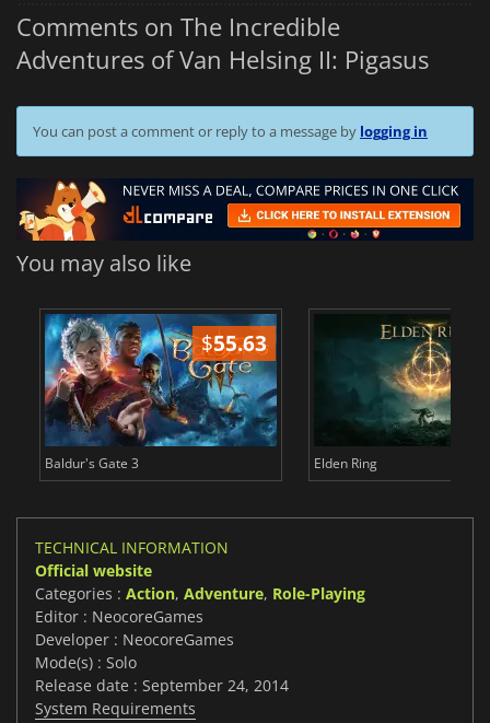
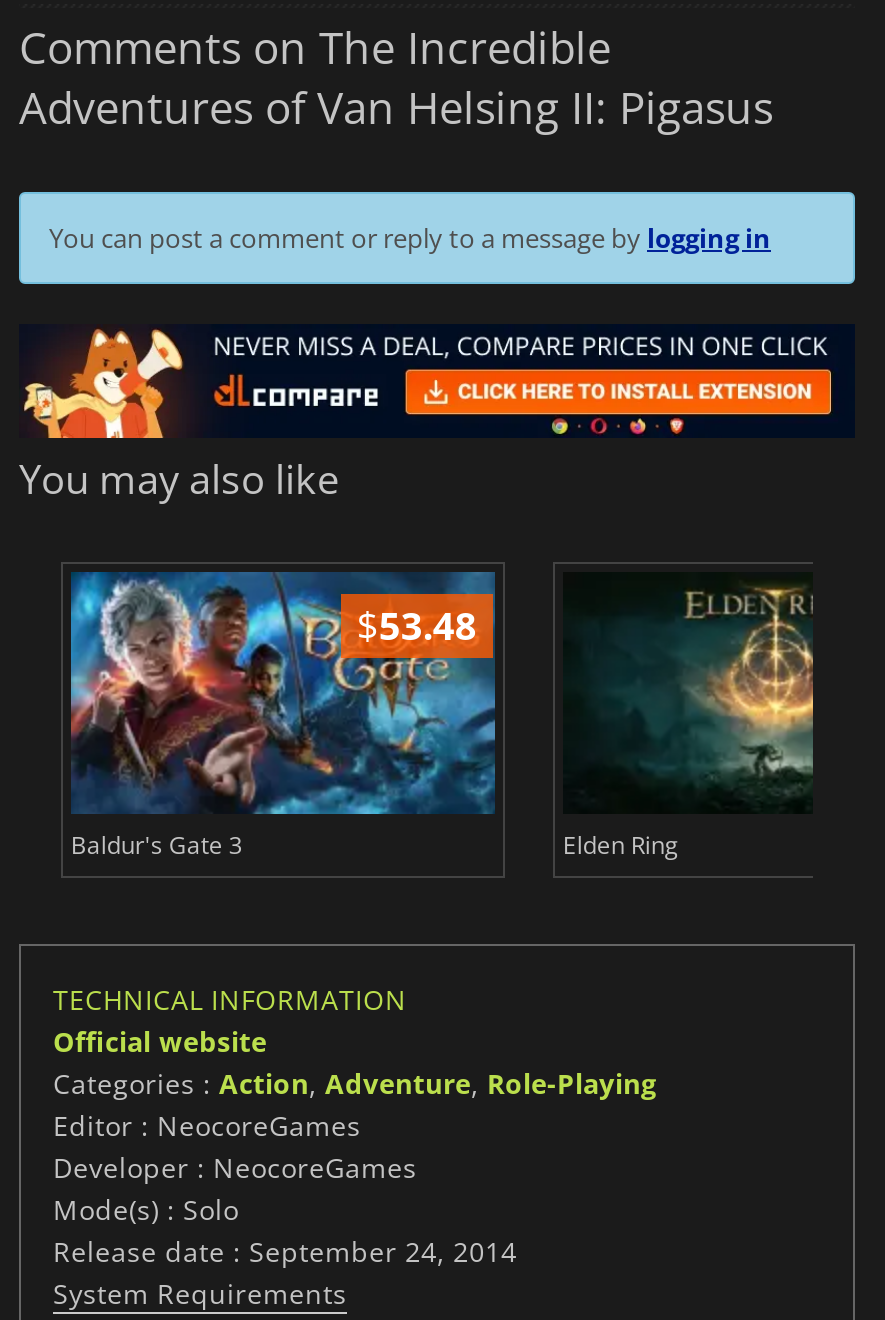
[201,328,267,358] $55.63 -> [357,598,477,652] $53.48

